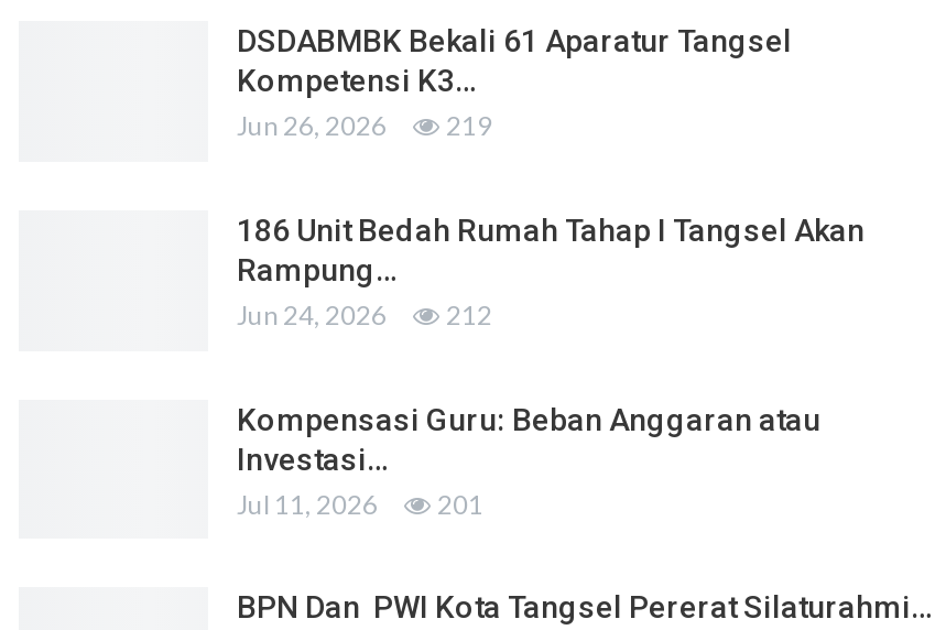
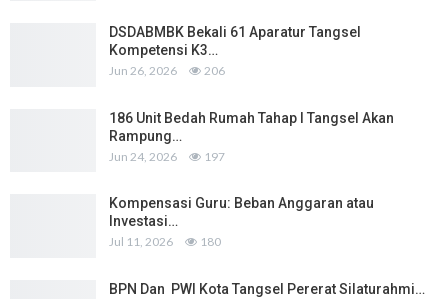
[237,110,492,143] Jun 26, 2026 219 -> [109,63,225,78] Jun 26, 2026 206
[237,299,492,332] Jun 24, 2026 212 -> [109,149,225,164] Jun 24, 2026 197
[237,487,483,520] Jul 11, 2026 201 -> [109,234,221,249] Jul 11, 2026 180

